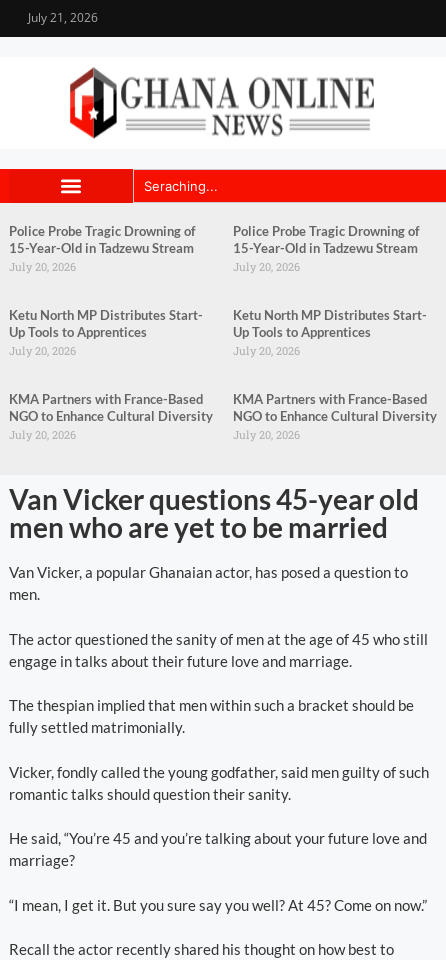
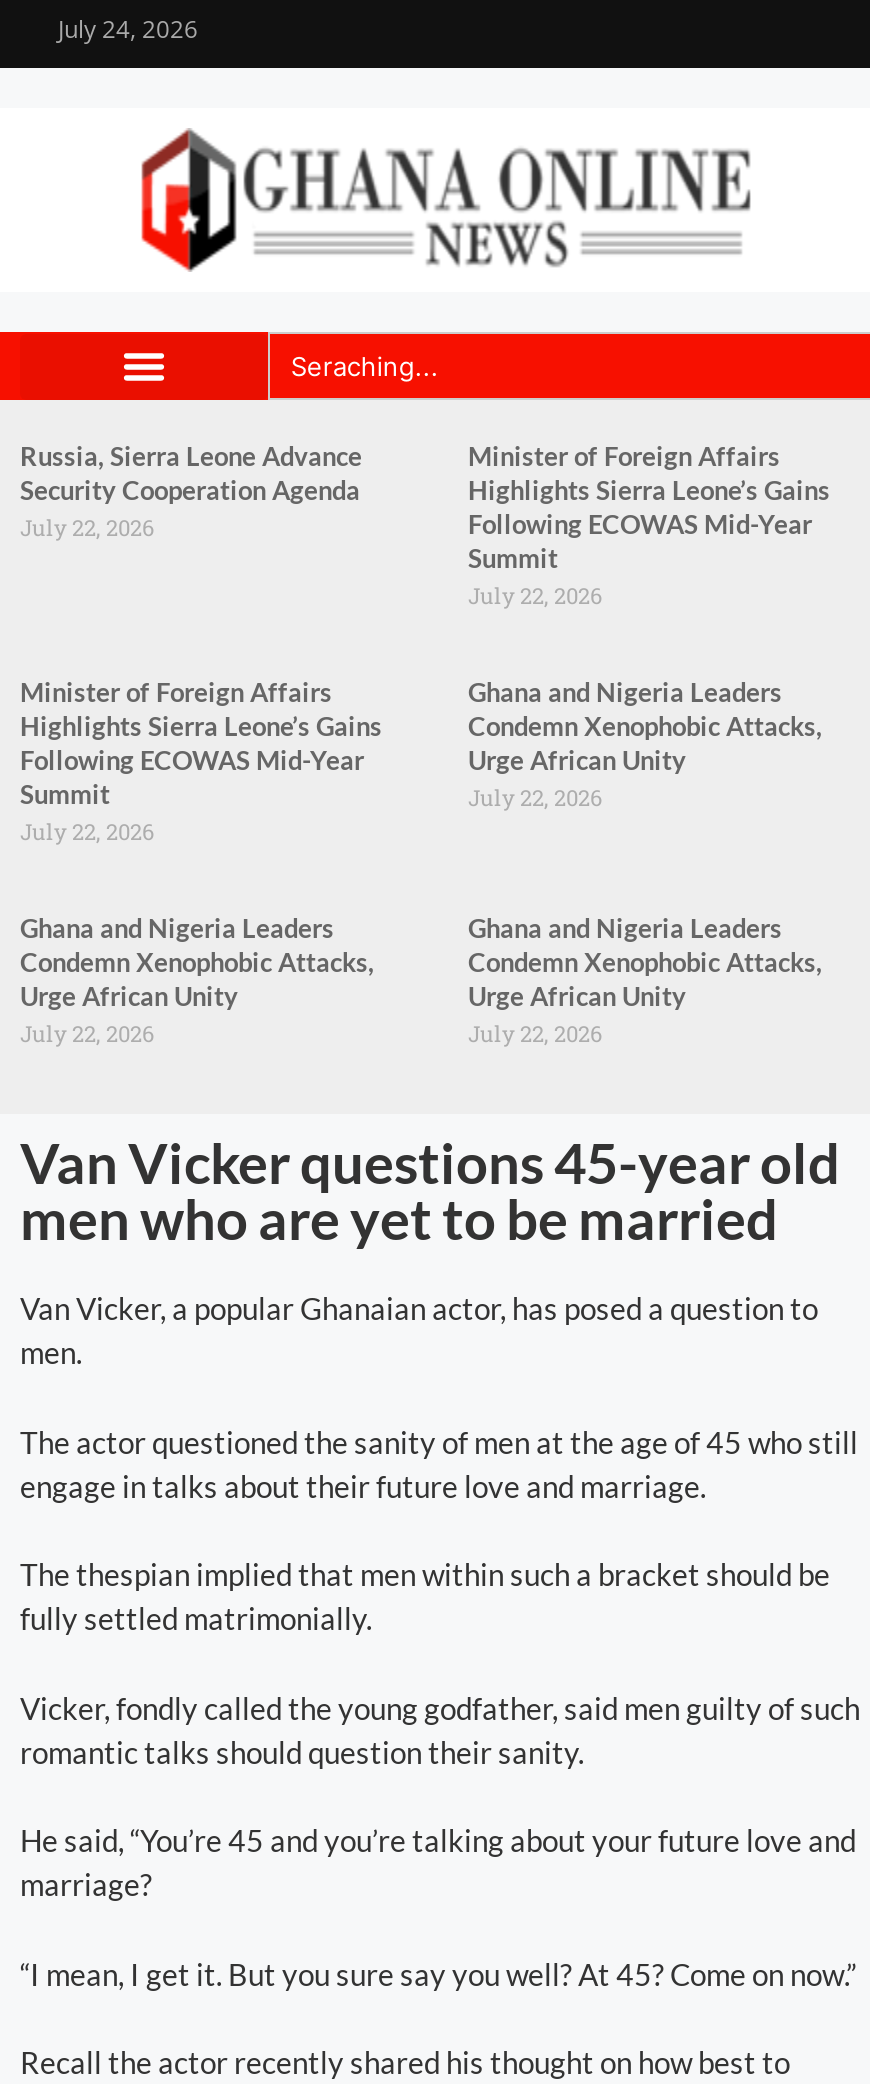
[28,9,98,26] July 21, 2026 -> [58,12,198,46] July 24, 2026
[9,223,196,274] Police Probe Tragic Drowning of | 15-Year-Old in Tadzewu Stream | July 20, 2026 -> [20,440,362,542] Russia, Sierra Leone Advance | Security Cooperation Agenda | July 22, 2026
[233,223,420,274] Police Probe Tragic Drowning of | 15-Year-Old in Tadzewu Stream | July 20, 2026 -> [468,440,830,610] Minister of Foreign Affairs | Highlights Sierra Leone’s Gains | Following ECOWAS Mid-Year | Summit | July 22, 2026
[9,307,203,358] Ketu North MP Distributes Start- | Up Tools to Apprentices | July 20, 2026 -> [20,676,382,846] Minister of Foreign Affairs | Highlights Sierra Leone’s Gains | Following ECOWAS Mid-Year | Summit | July 22, 2026
[233,307,427,358] Ketu North MP Distributes Start- | Up Tools to Apprentices | July 20, 2026 -> [468,676,822,812] Ghana and Nigeria Leaders | Condemn Xenophobic Attacks, | Urge African Unity | July 22, 2026
[9,391,213,442] KMA Partners with France-Based | NGO to Enhance Cultural Diversity | July 20, 2026 -> [20,912,374,1048] Ghana and Nigeria Leaders | Condemn Xenophobic Attacks, | Urge African Unity | July 22, 2026
[233,391,437,442] KMA Partners with France-Based | NGO to Enhance Cultural Diversity | July 20, 2026 -> [468,912,822,1048] Ghana and Nigeria Leaders | Condemn Xenophobic Attacks, | Urge African Unity | July 22, 2026

